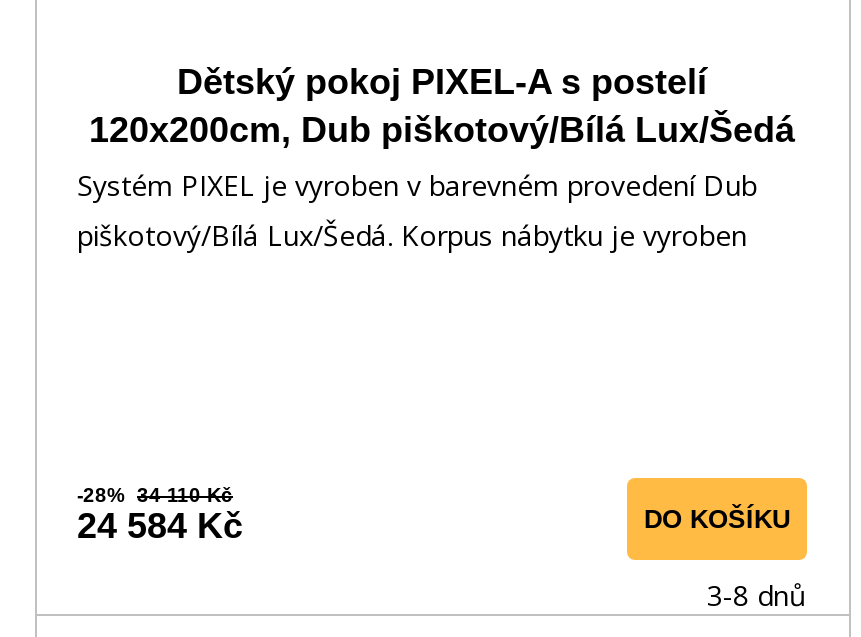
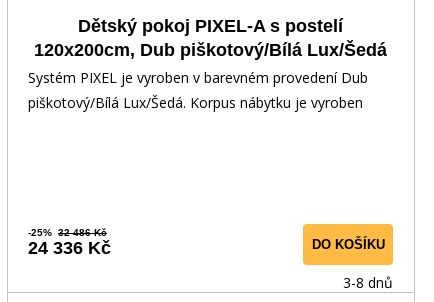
[77,484,233,506] -28% 34 110 Kč -> [28,227,107,238] -25% 32 486 Kč
[77,506,243,546] 24 584 Kč -> [28,238,111,258] 24 336 Kč

